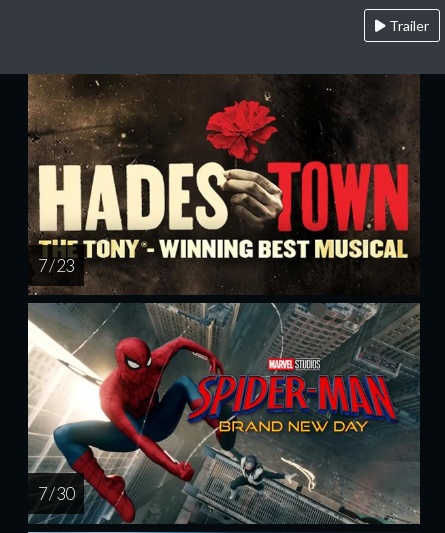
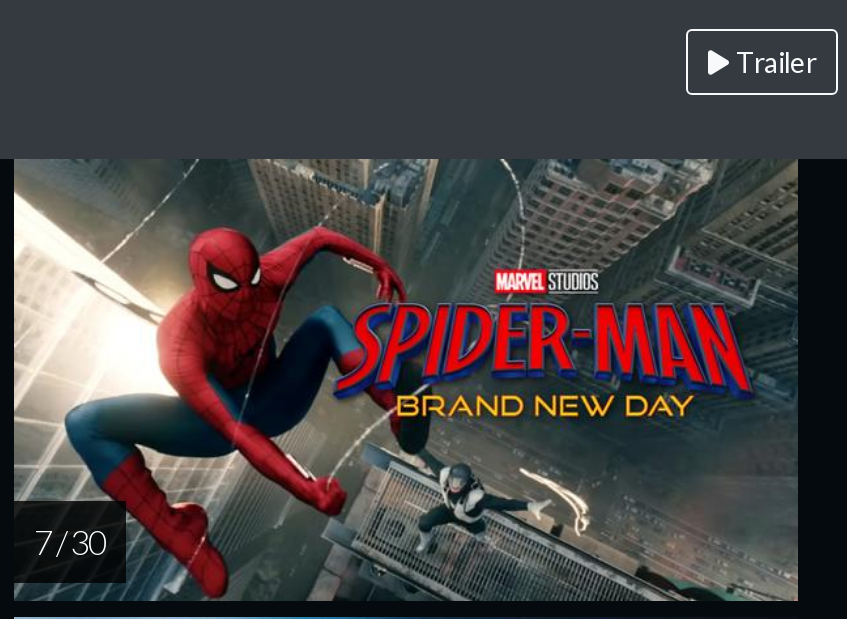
[28,74,420,295] [image] | 7 / 23 -> none

